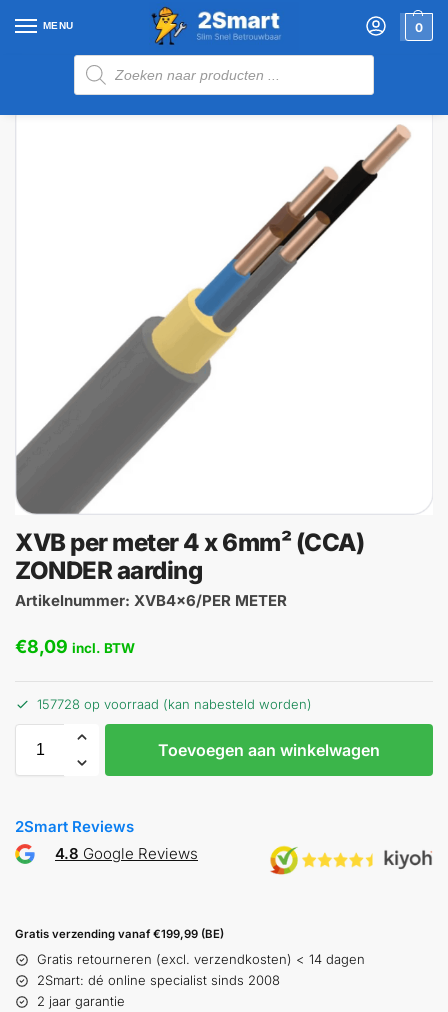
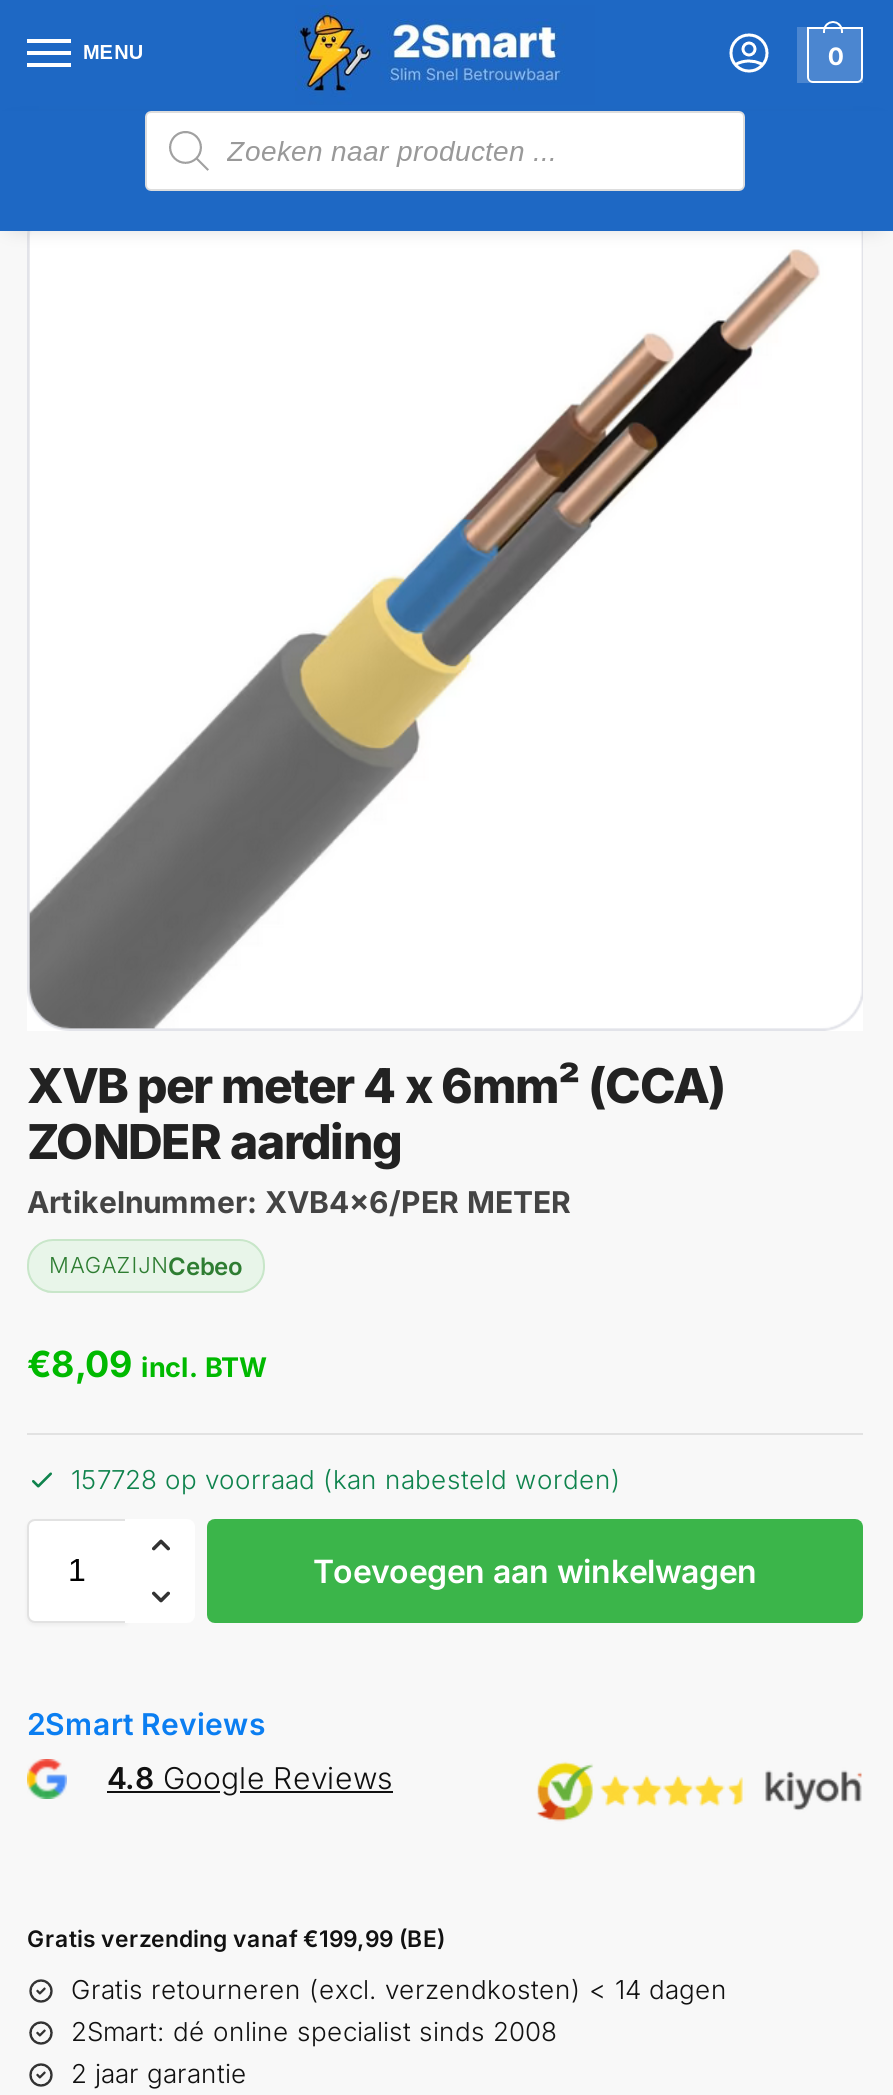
none -> [49,1251,242,1281] MAGAZIJNCebeo

